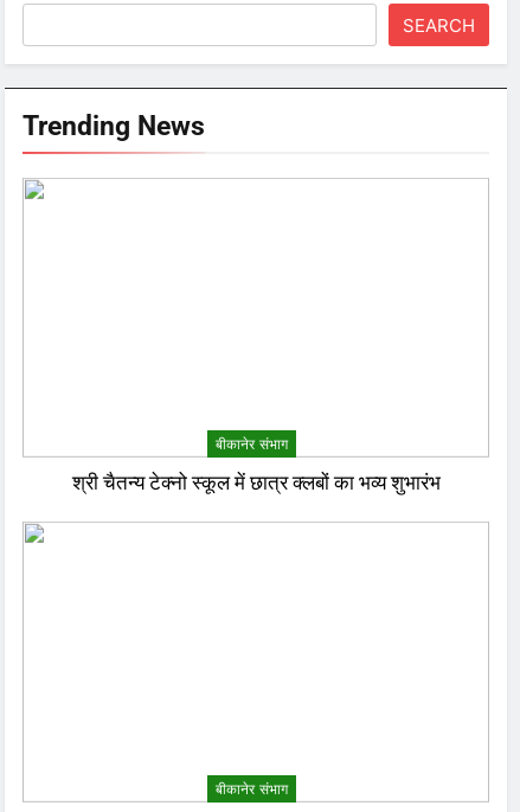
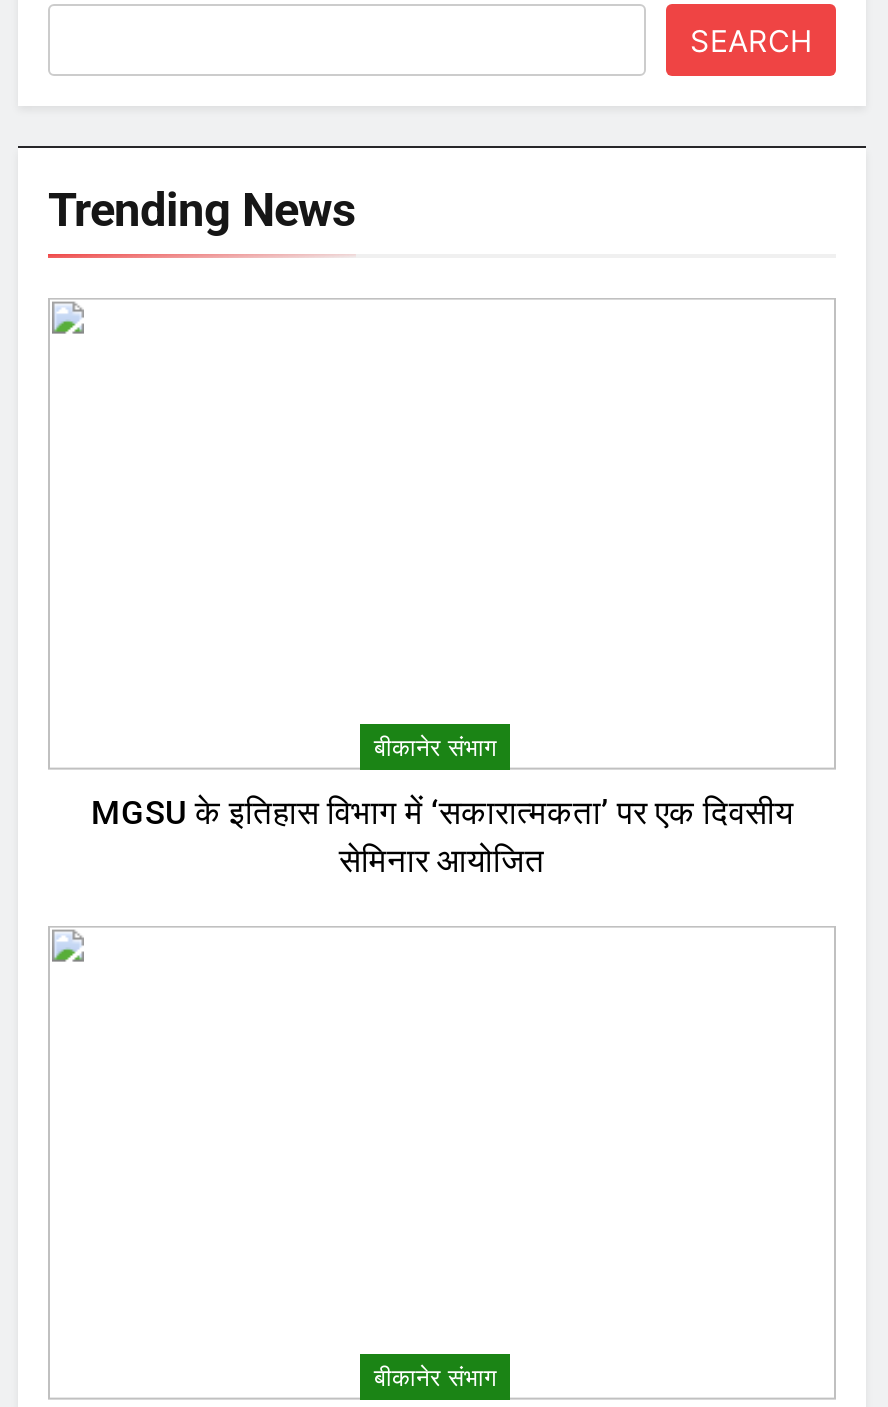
[72,472,440,495] श्री चैतन्य टेक्नो स्कूल में छात्र क्लबों का भव्य शुभारंभ -> [91,795,793,881] MGSU के इतिहास विभाग में ‘सकारात्मकता’ पर एक दिवसीय | सेमिनार आयोजित

